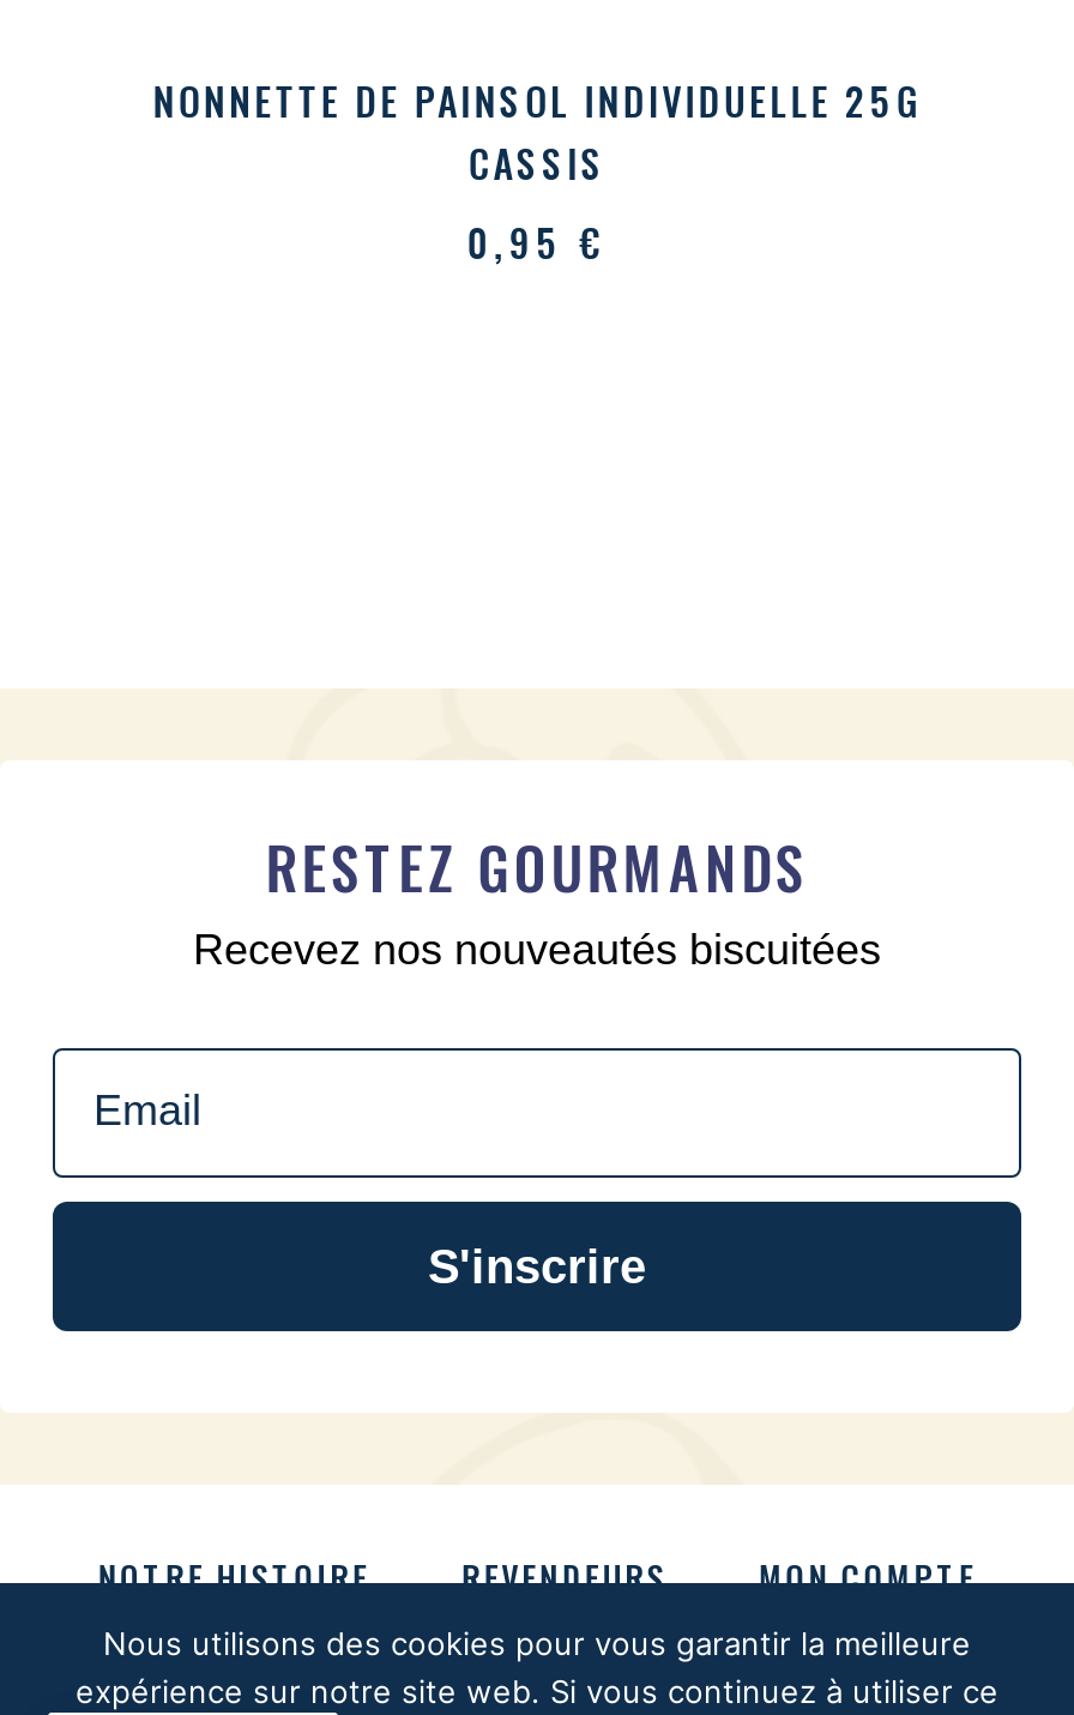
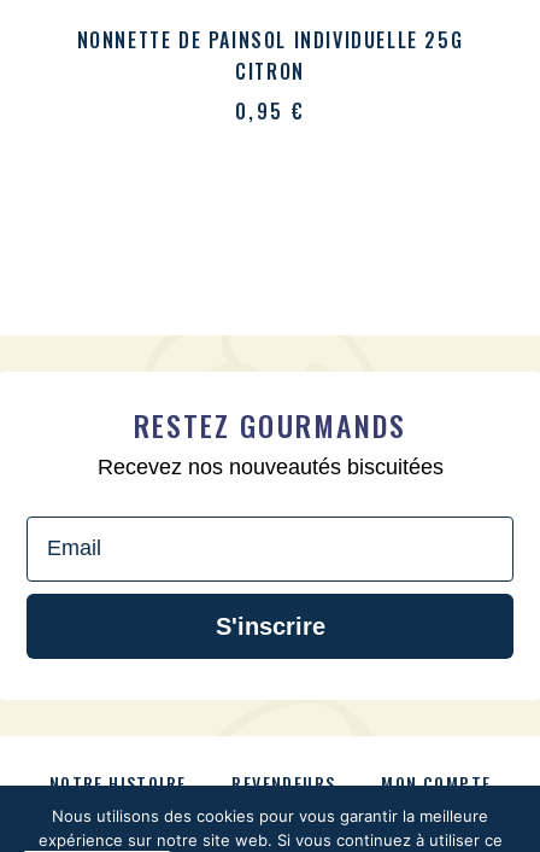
[468,134,606,192] CASSIS -> [235,57,305,86] CITRON

